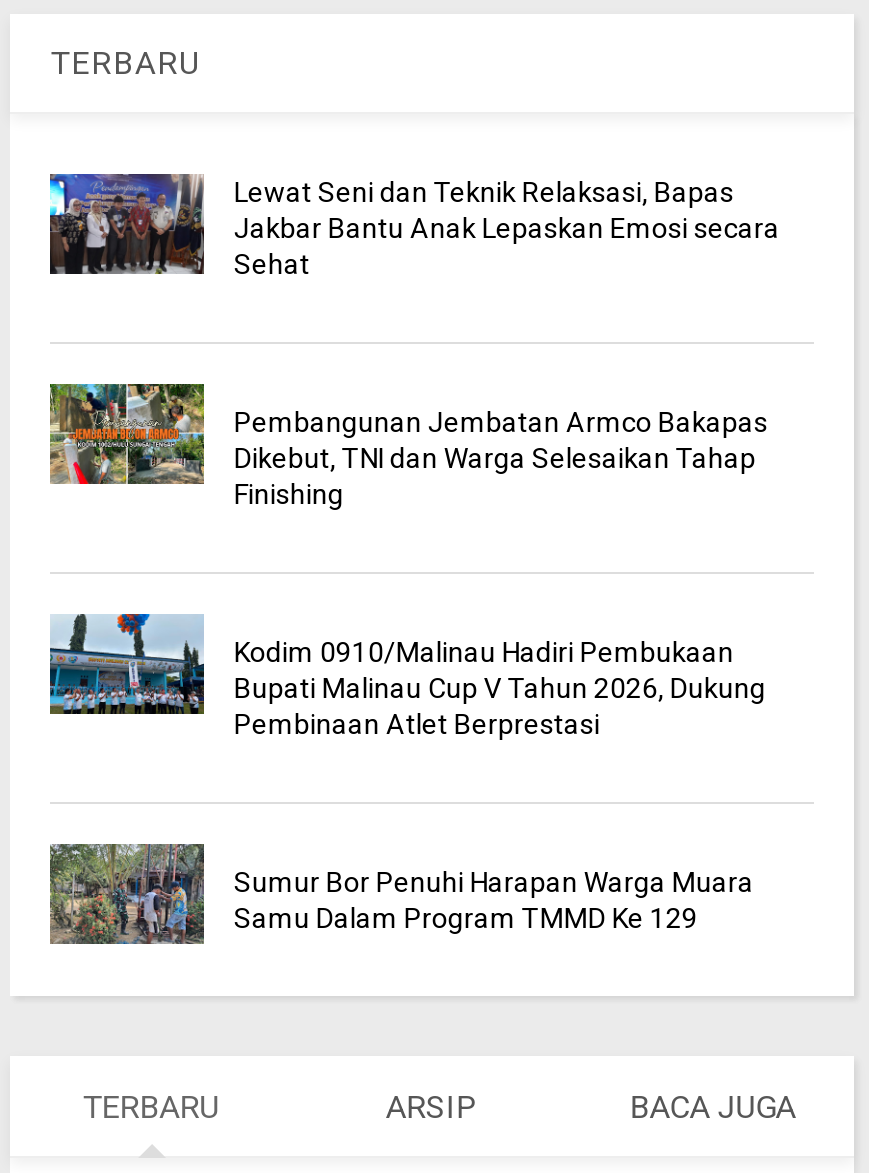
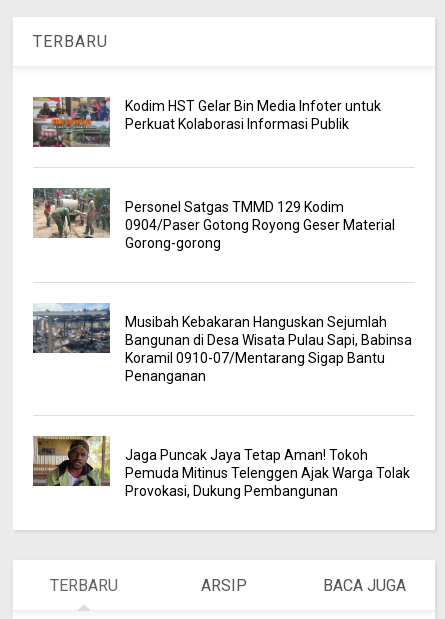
[48,172,780,280] [image] | Lewat Seni dan Teknik Relaksasi, Bapas | Jakbar Bantu Anak Lepaskan Emosi secara | Sehat -> [32,96,381,148] [image] | Kodim HST Gelar Bin Media Infoter untuk | Perkuat Kolaborasi Informasi Publik
[48,356,768,510] [image] | Pembangunan Jembatan Armco Bakapas | Dikebut, TNI dan Warga Selesaikan Tahap | Finishing -> [32,187,395,252] [image] | Personel Satgas TMMD 129 Kodim | 0904/Paser Gotong Royong Geser Material | Gorong-gorong
[48,586,766,740] [image] | Kodim 0910/Malinau Hadiri Pembukaan | Bupati Malinau Cup V Tahun 2026, Dukung | Pembinaan Atlet Berprestasi -> [32,302,412,384] [image] | Musibah Kebakaran Hanguskan Sejumlah | Bangunan di Desa Wisata Pulau Sapi, Babinsa | Koramil 0910-07/Mentarang Sigap Bantu | Penanganan
[50,842,754,946] [image] | Sumur Bor Penuhi Harapan Warga Muara | Samu Dalam Program TMMD Ke 129 -> [33,435,410,499] [image] | Jaga Puncak Jaya Tetap Aman! Tokoh | Pemuda Mitinus Telenggen Ajak Warga Tolak | Provokasi, Dukung Pembangunan

